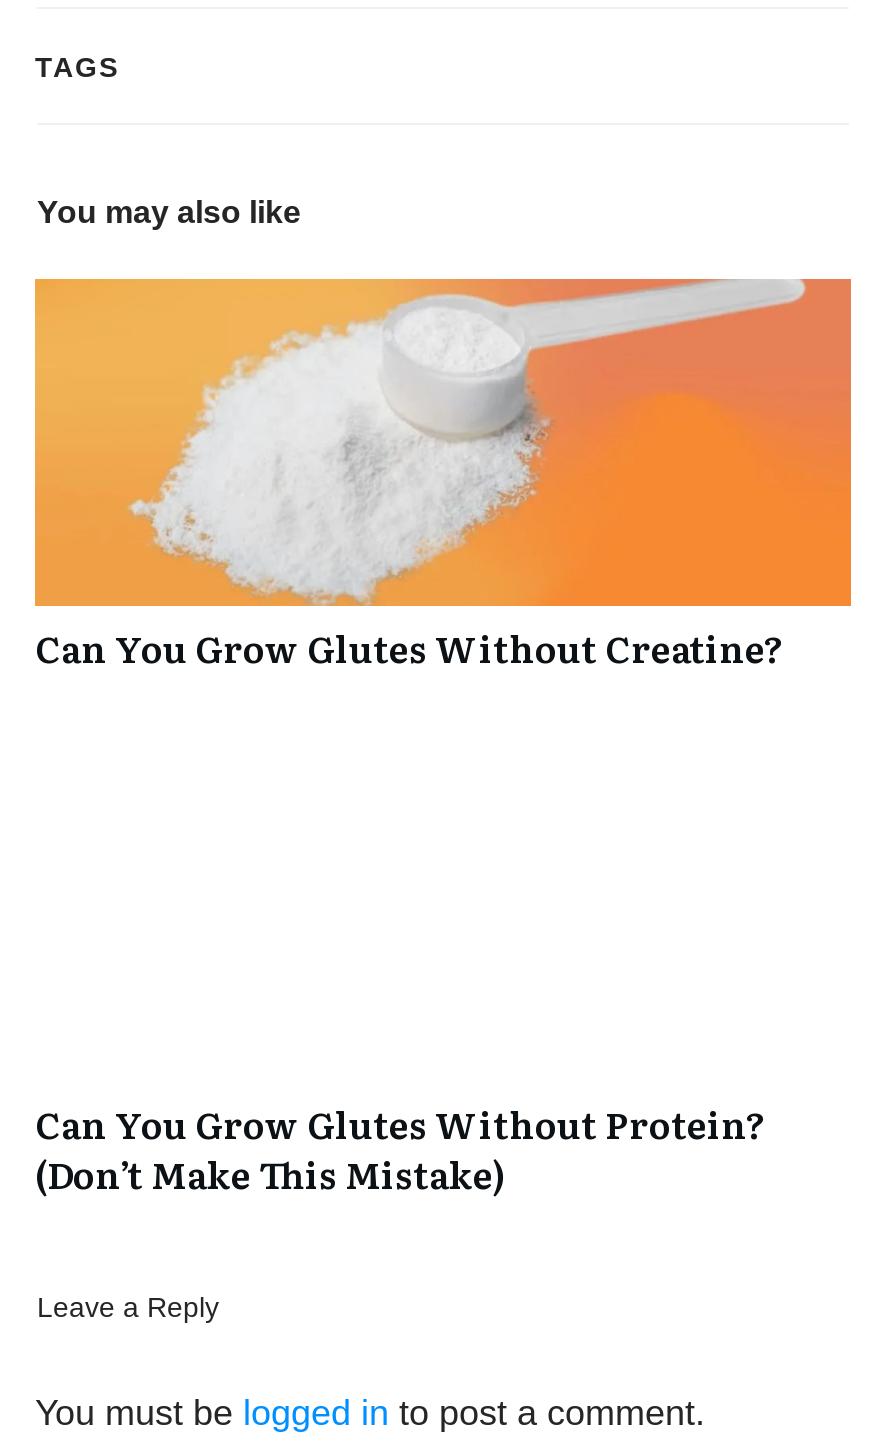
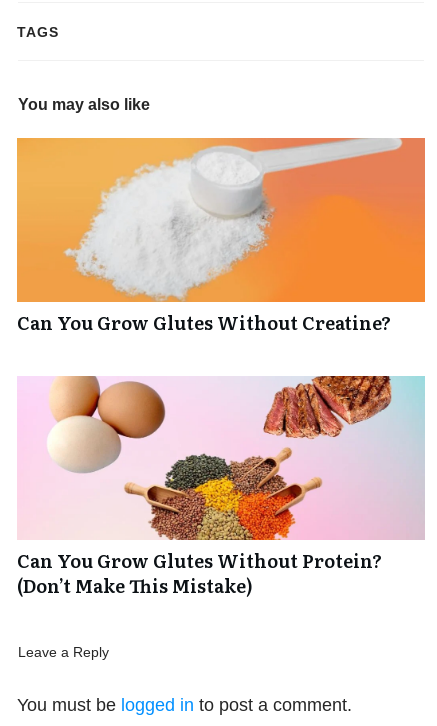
none -> [17,375,426,541] [image]

